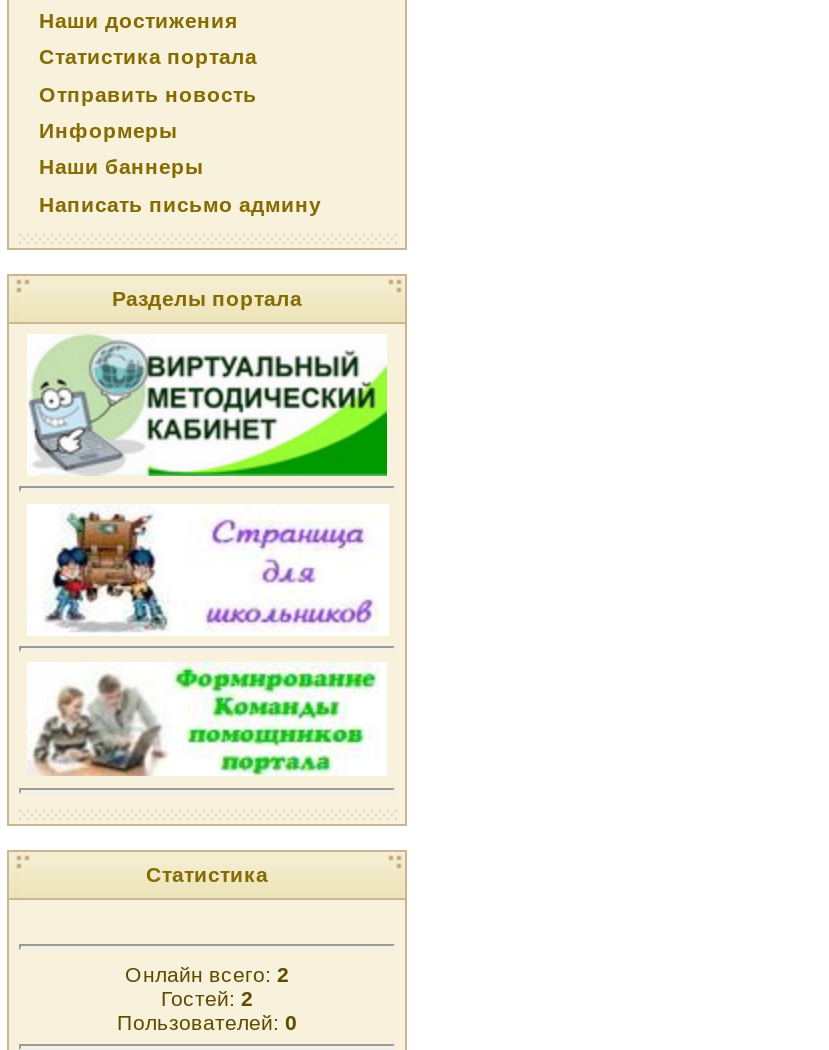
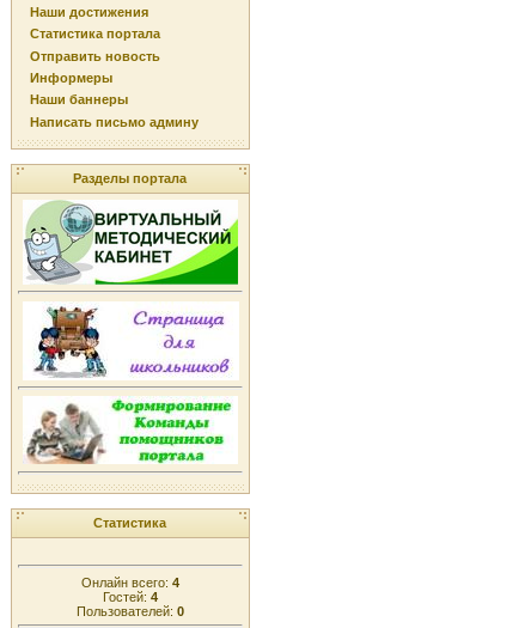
[125,961,289,985] Онлайн всего: 2 -> [81,575,179,589] Онлайн всего: 4
[161,985,253,1009] Гостей: 2 -> [103,589,158,604] Гостей: 4

